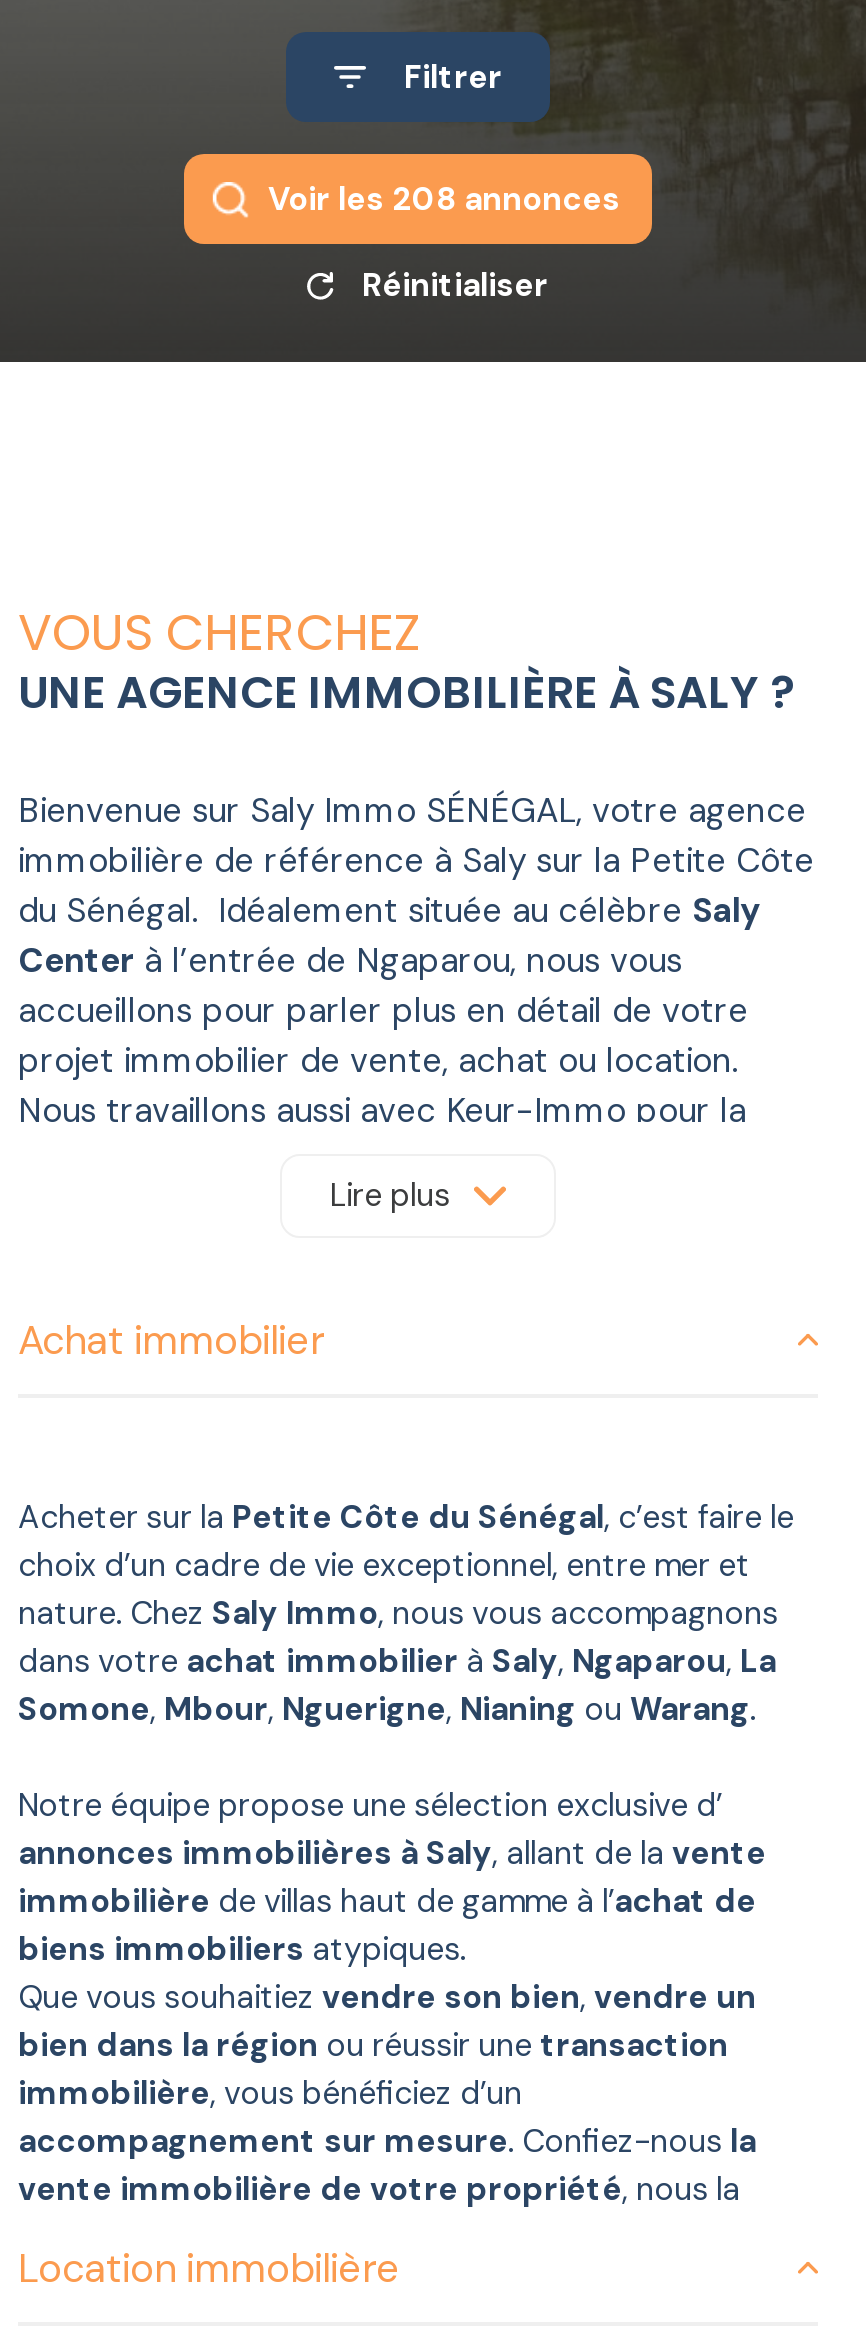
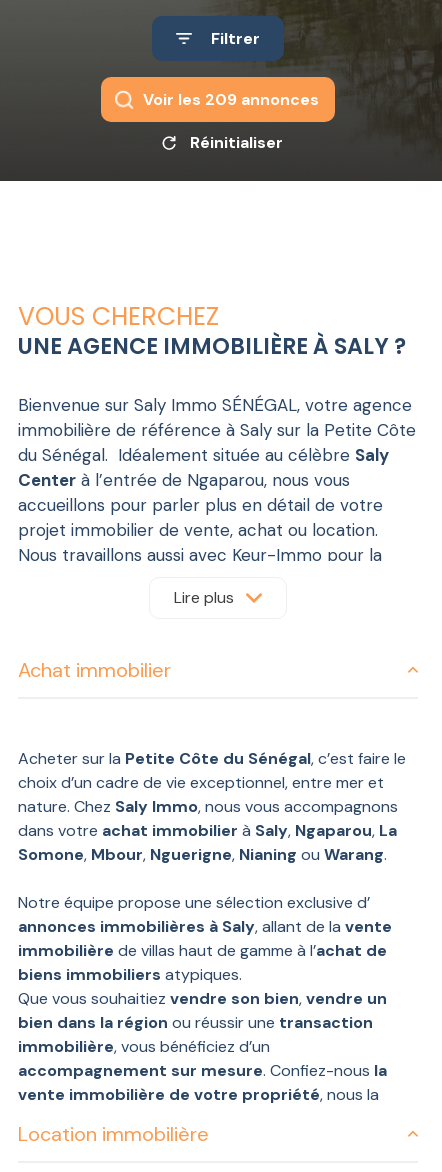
[268,177,620,219] Voir les 208 annonces -> [143,88,319,109] Voir les 209 annonces

